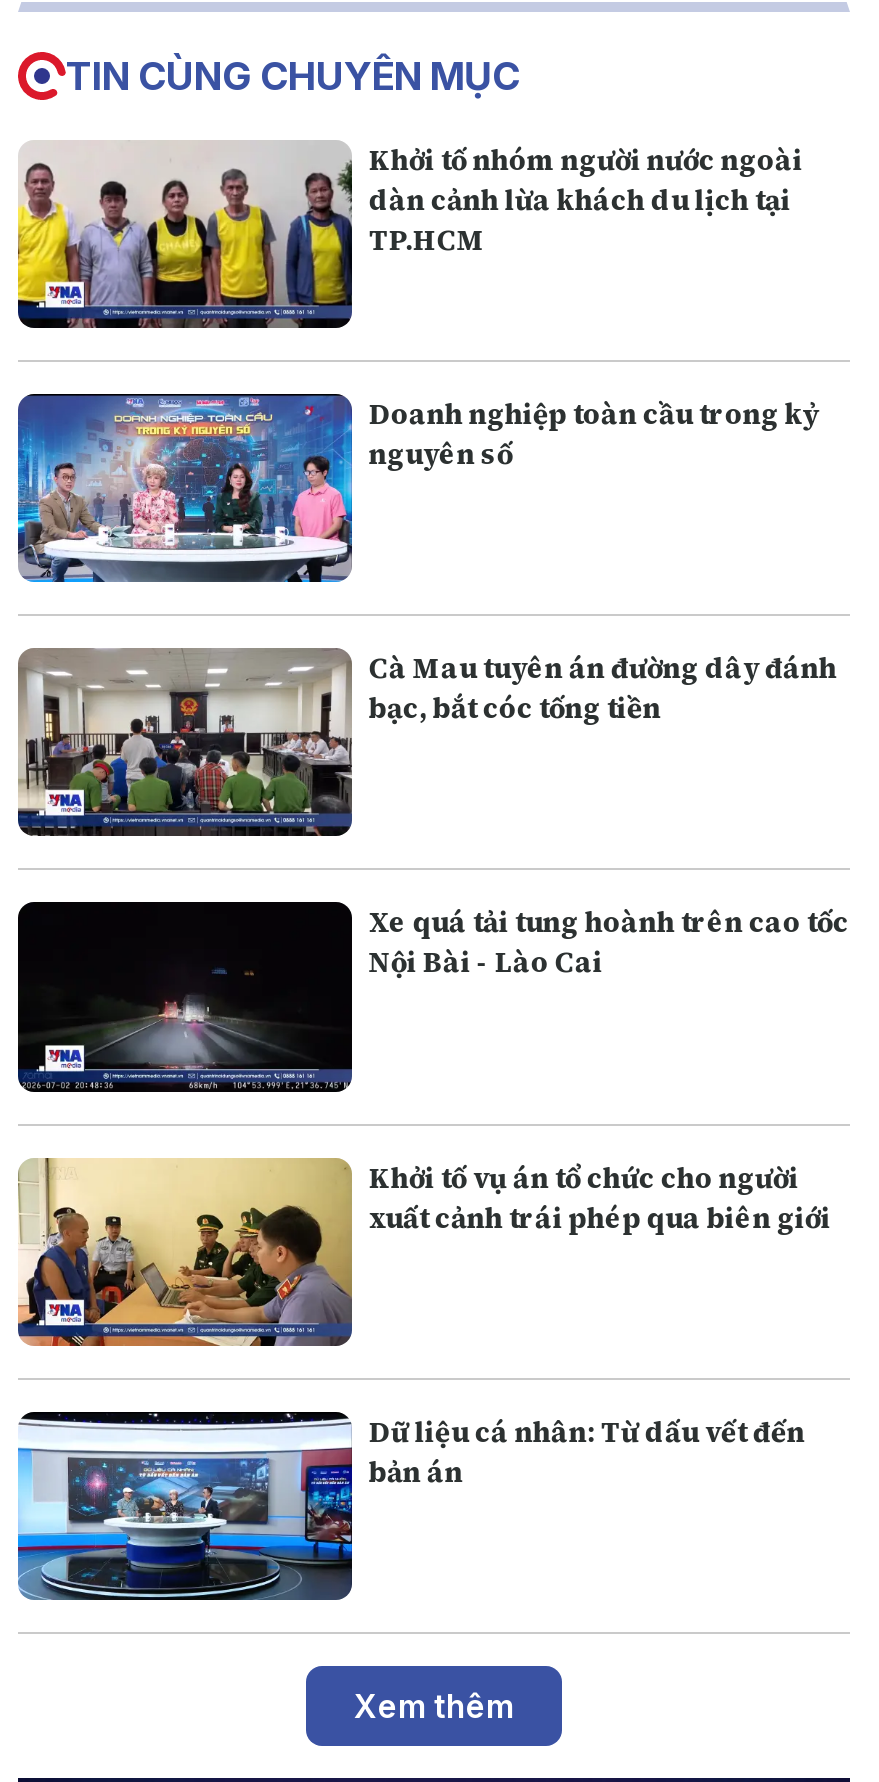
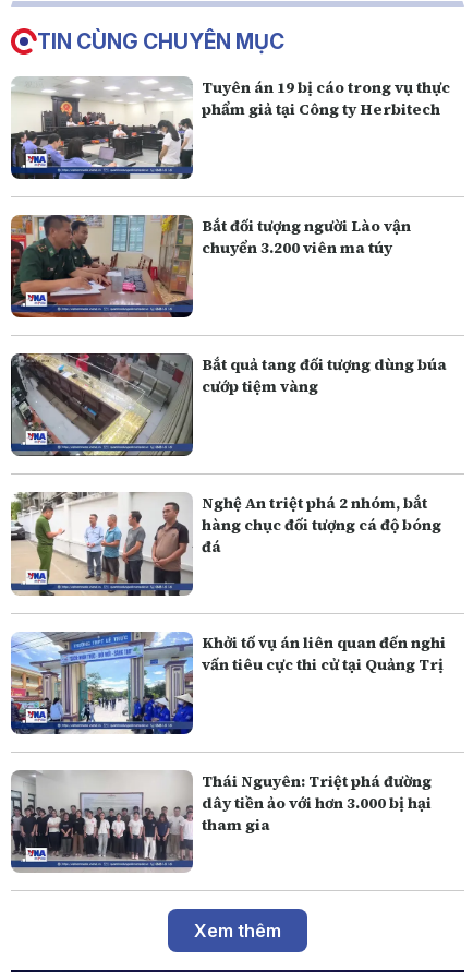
[16,140,803,330] [image] | Khởi tố nhóm người nước ngoài | dàn cảnh lừa khách du lịch tại | TP.HCM -> [10,76,451,180] [image] | Tuyên án 19 bị cáo trong vụ thực | phẩm giả tại Công ty Herbitech
[16,392,819,584] [image] | Doanh nghiệp toàn cầu trong kỷ | nguyên số -> [10,214,411,319] [image] | Bắt đối tượng người Lào vận | chuyển 3.200 viên ma túy
[16,648,837,836] [image] | Cà Mau tuyên án đường dây đánh | bạc, bắt cóc tống tiền -> [10,352,447,456] [image] | Bắt quả tang đối tượng dùng búa | cướp tiệm vàng
[16,900,849,1094] [image] | Xe quá tải tung hoành trên cao tốc | Nội Bài - Lào Cai -> [10,491,442,597] [image] | Nghệ An triệt phá 2 nhóm, bắt | hàng chục đối tượng cá độ bóng | đá
[16,1156,831,1348] [image] | Khởi tố vụ án tổ chức cho người | xuất cảnh trái phép qua biên giới -> [10,631,446,735] [image] | Khởi tố vụ án liên quan đến nghi | vấn tiêu cực thi cử tại Quảng Trị
[16,1410,805,1602] [image] | Dữ liệu cá nhân: Từ dấu vết đến | bản án -> [10,770,432,873] [image] | Thái Nguyên: Triệt phá đường | dây tiền ảo với hơn 3.000 bị hại | tham gia

